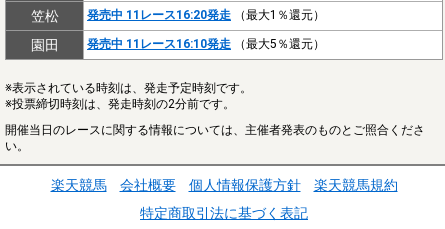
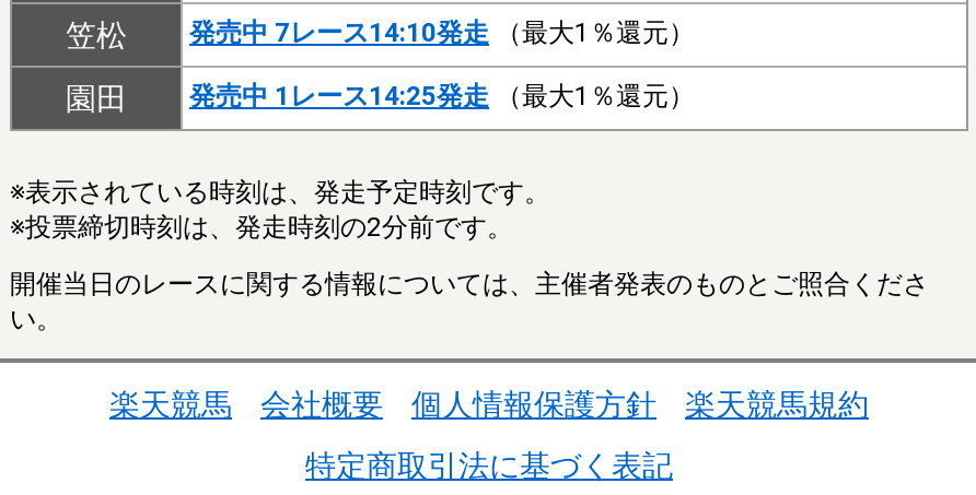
[87,8,325,22] 発売中 11レース16:20発走（最大1％還元） -> [189,17,695,48] 発売中 7レース14:10発走（最大1％還元）
[87,37,325,51] 発売中 11レース16:10発走（最大5％還元） -> [189,80,695,111] 発売中 1レース14:25発走（最大1％還元）

